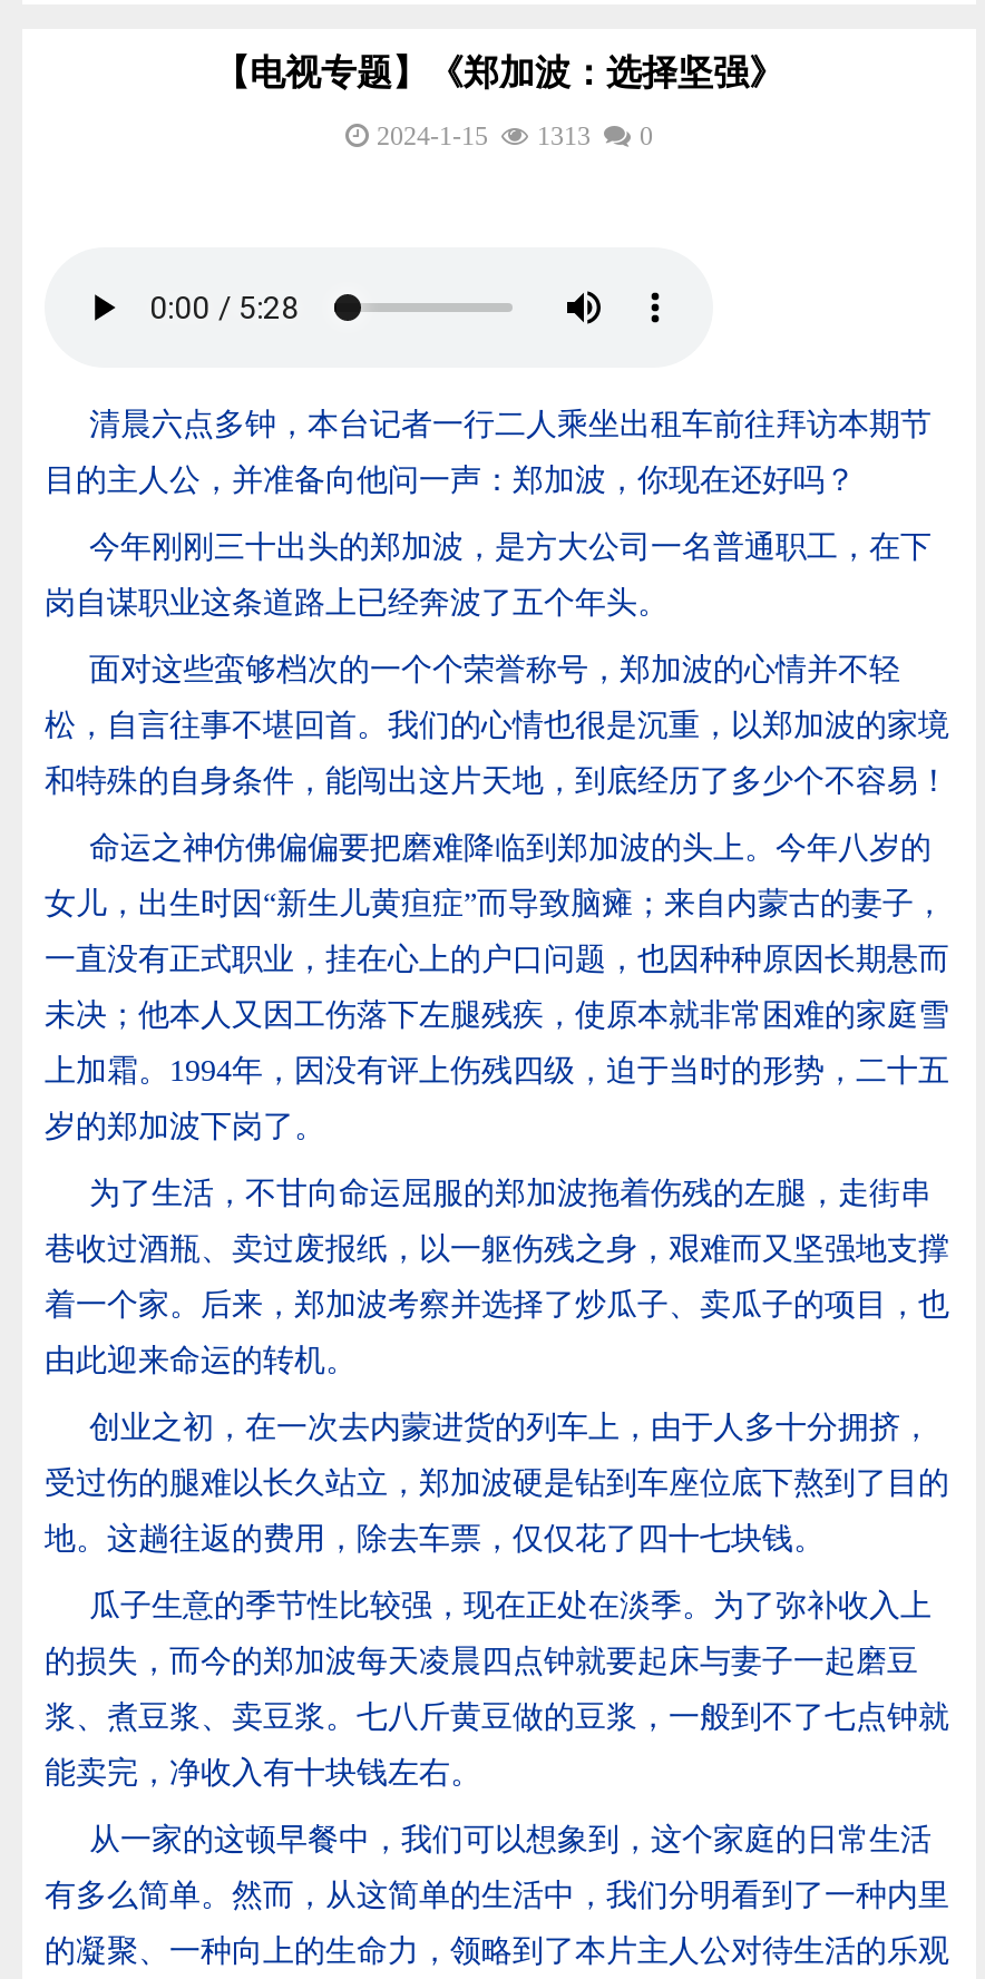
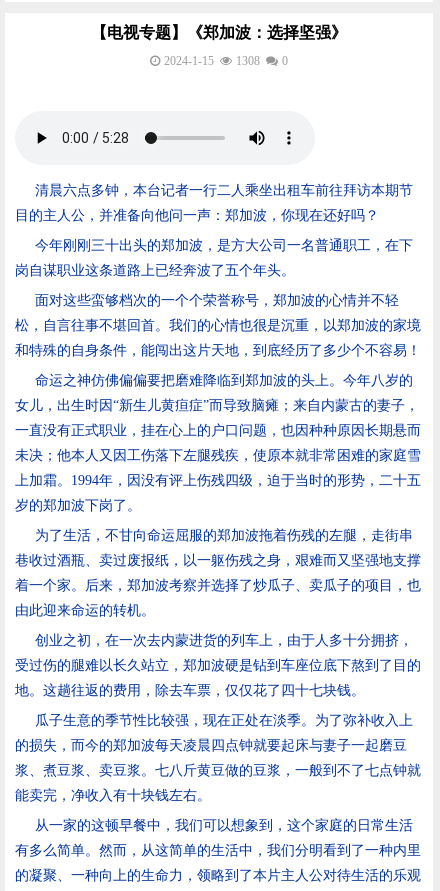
[377,120,653,152] 2024-1-15 1313 0 -> [164,54,288,68] 2024-1-15 1308 0

